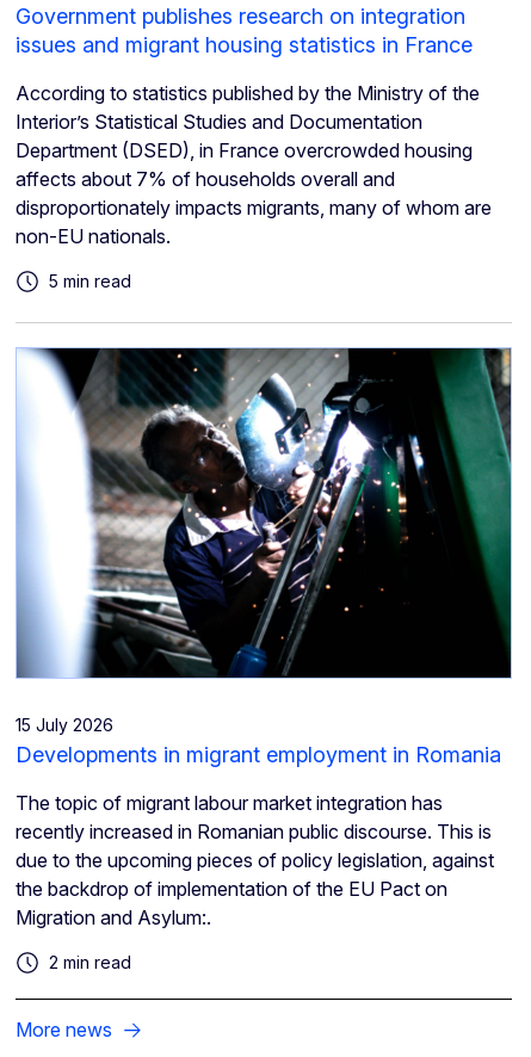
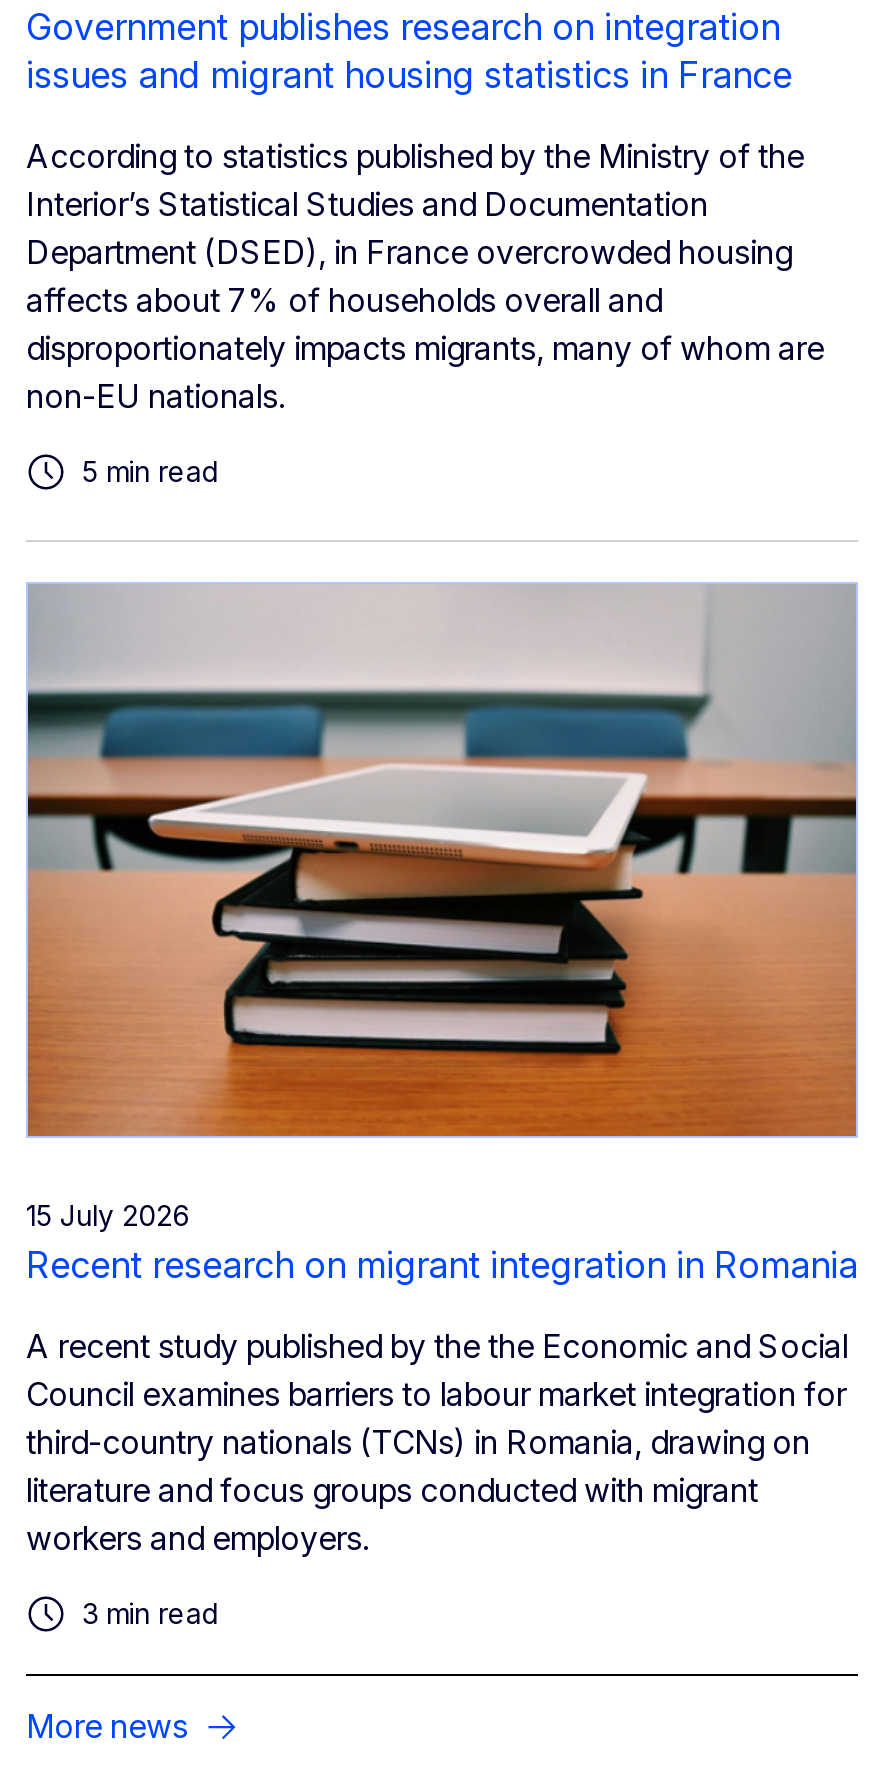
[16,347,512,679] [image] -> [26,584,858,1138] [image]
[16,743,501,768] Developments in migrant employment in Romania -> [26,1245,858,1287] Recent research on migrant integration in Romania
[16,791,494,930] The topic of migrant labour market integration has | recently increased in Romanian public discourse. This is | due to the upcoming pieces of policy legislation, against | the backdrop of implementation of the EU Pact on | Migration and Asylum:. -> [26,1327,848,1559] A recent study published by the the Economic and Social | Council examines barriers to labour market integration for | third-country nationals (TCNs) in Romania, drawing on | literature and focus groups conducted with migrant | workers and employers.
[49,952,131,973] 2 min read -> [82,1597,220,1631] 3 min read

